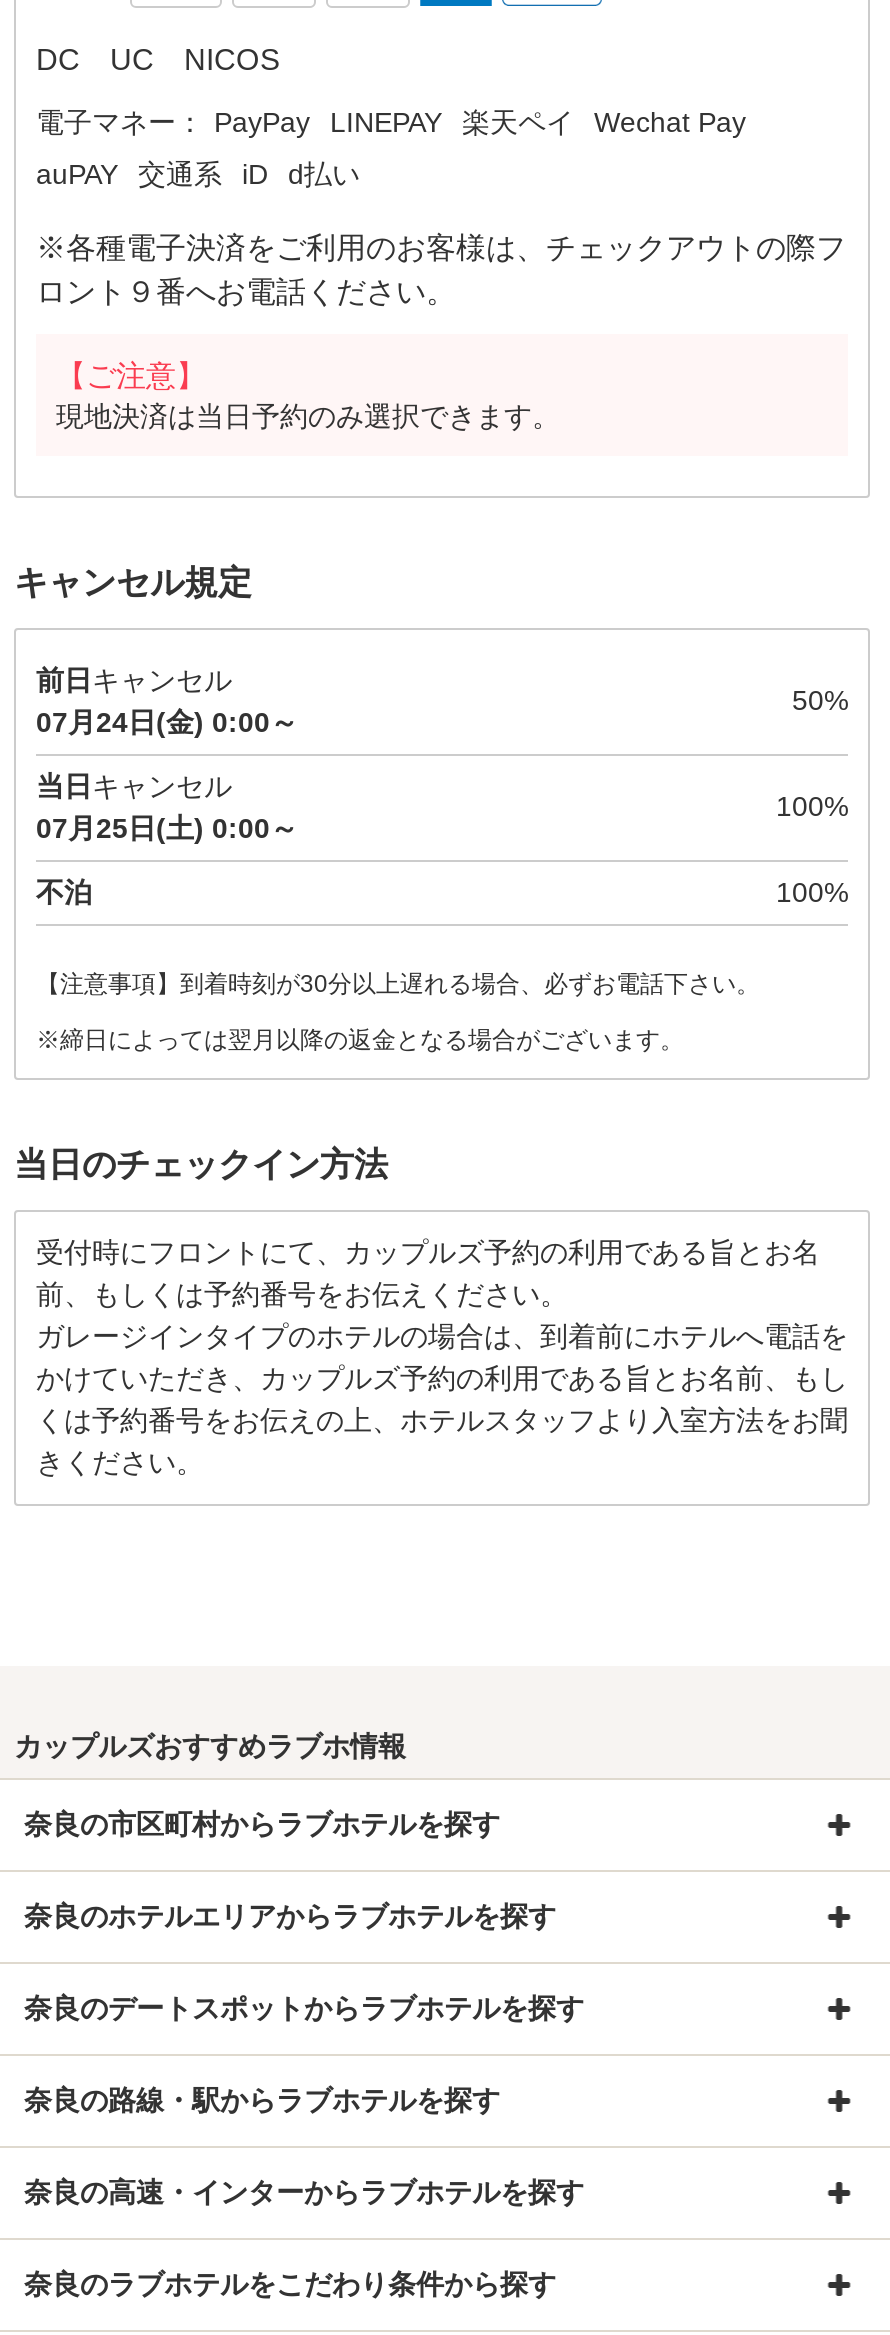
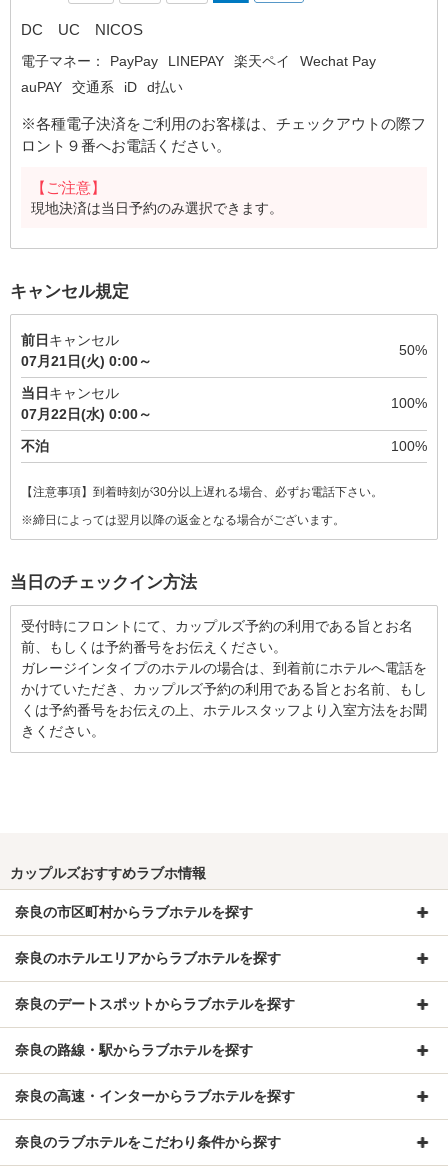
[36,705,298,737] 07月24日(金) 0:00～ -> [21,352,152,368] 07月21日(火) 0:00～
[36,811,298,843] 07月25日(土) 0:00～ -> [21,405,152,421] 07月22日(水) 0:00～

